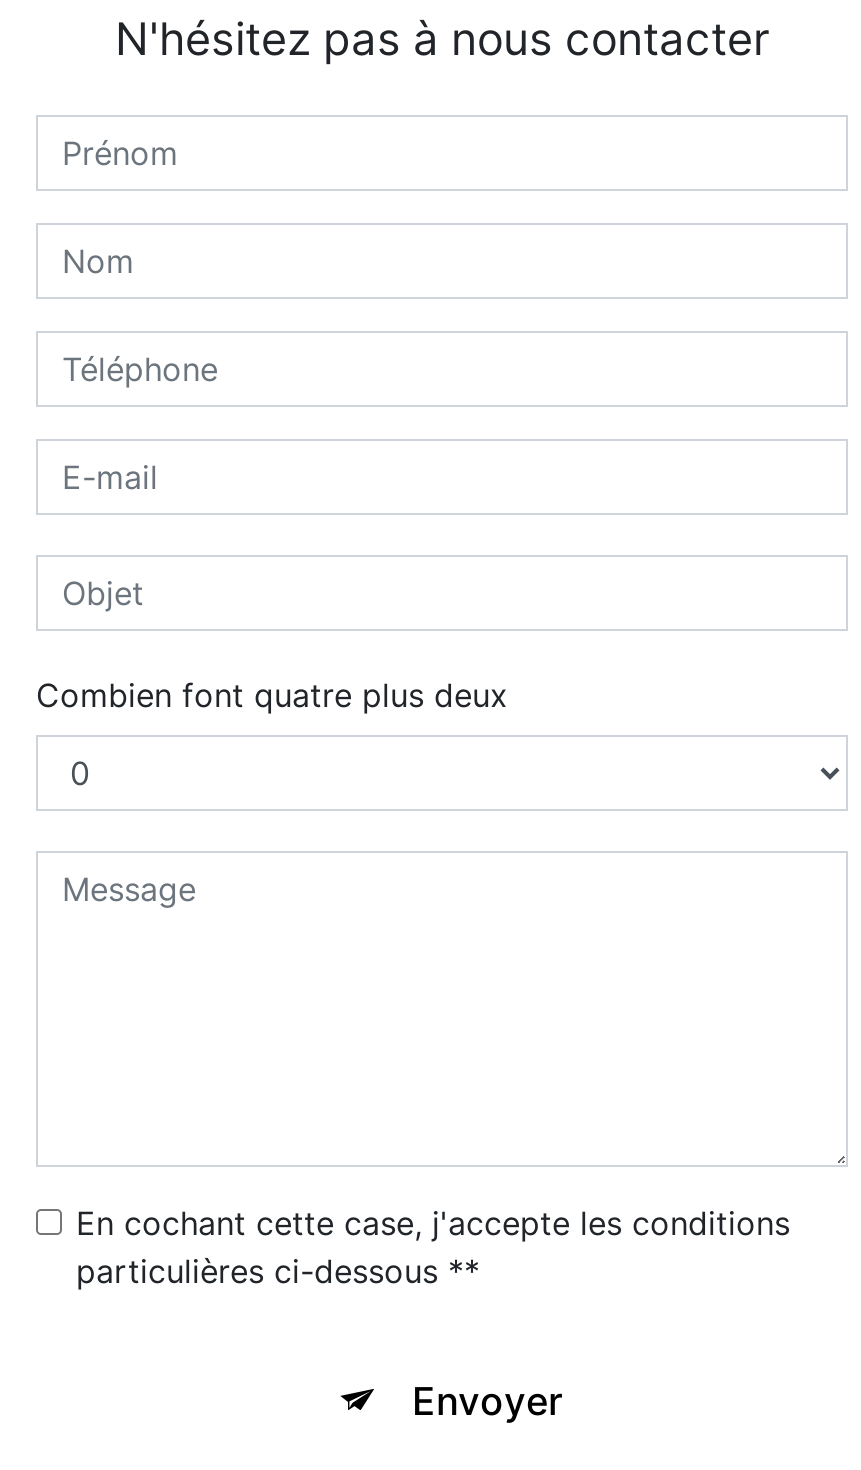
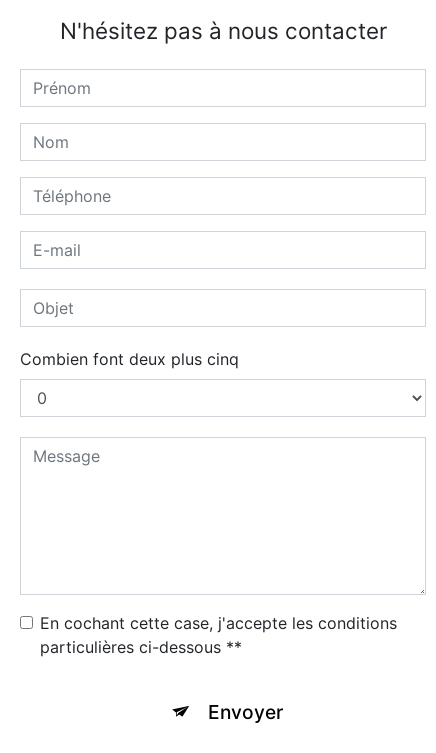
[36,675,508,715] Combien font quatre plus deux -> [20,349,239,369] Combien font deux plus cinq

